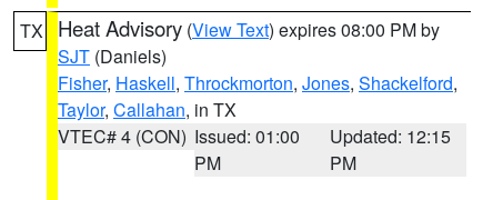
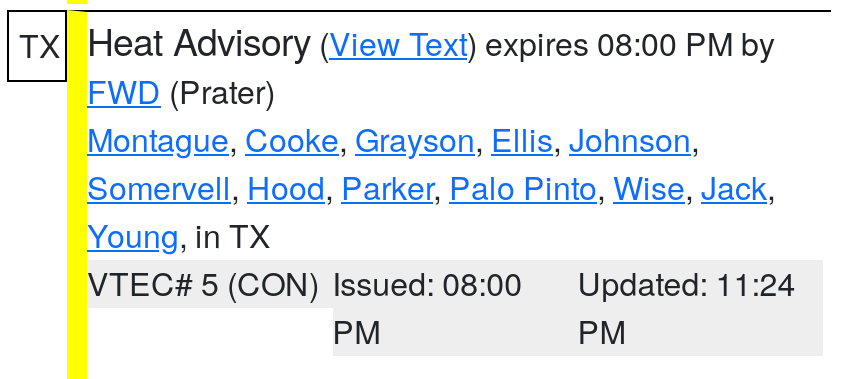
[58,43,457,149] SJT (Daniels) | Fisher, Haskell, Throckmorton, Jones, Shackelford, | Taylor, Callahan, in TX | VTEC# 4 (CON) Issued: 01:00 -> [87,68,775,306] FWD (Prater) | Montague, Cooke, Grayson, Ellis, Johnson, | Somervell, Hood, Parker, Palo Pinto, Wise, Jack, | Young, in TX | VTEC# 5 (CON) Issued: 08:00
[330,123,451,149] Updated: 12:15 -> [577,260,795,306] Updated: 11:24

